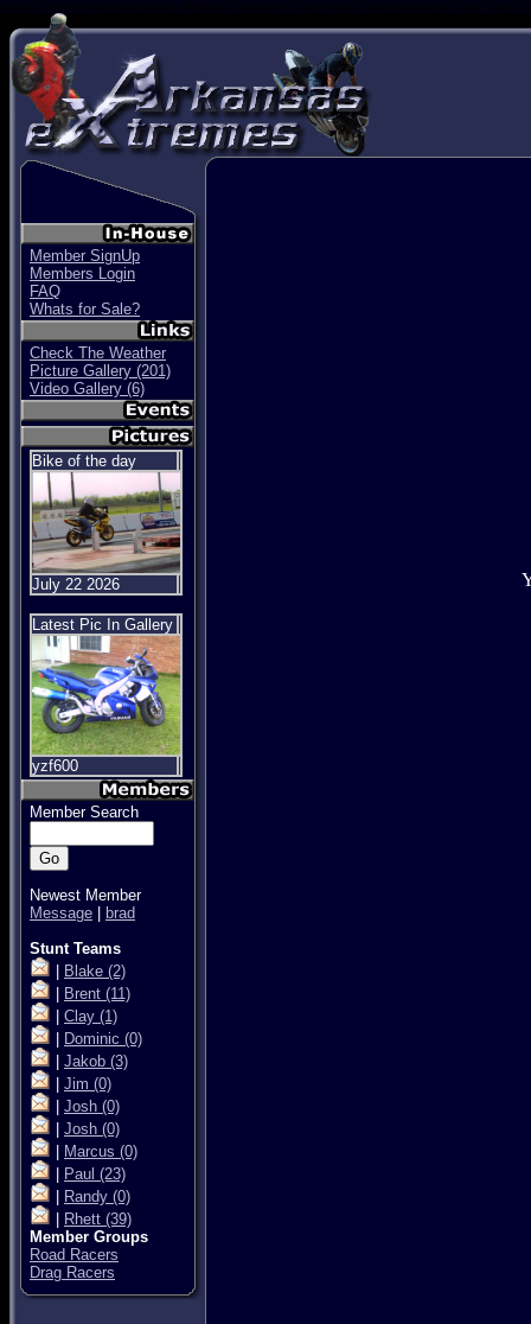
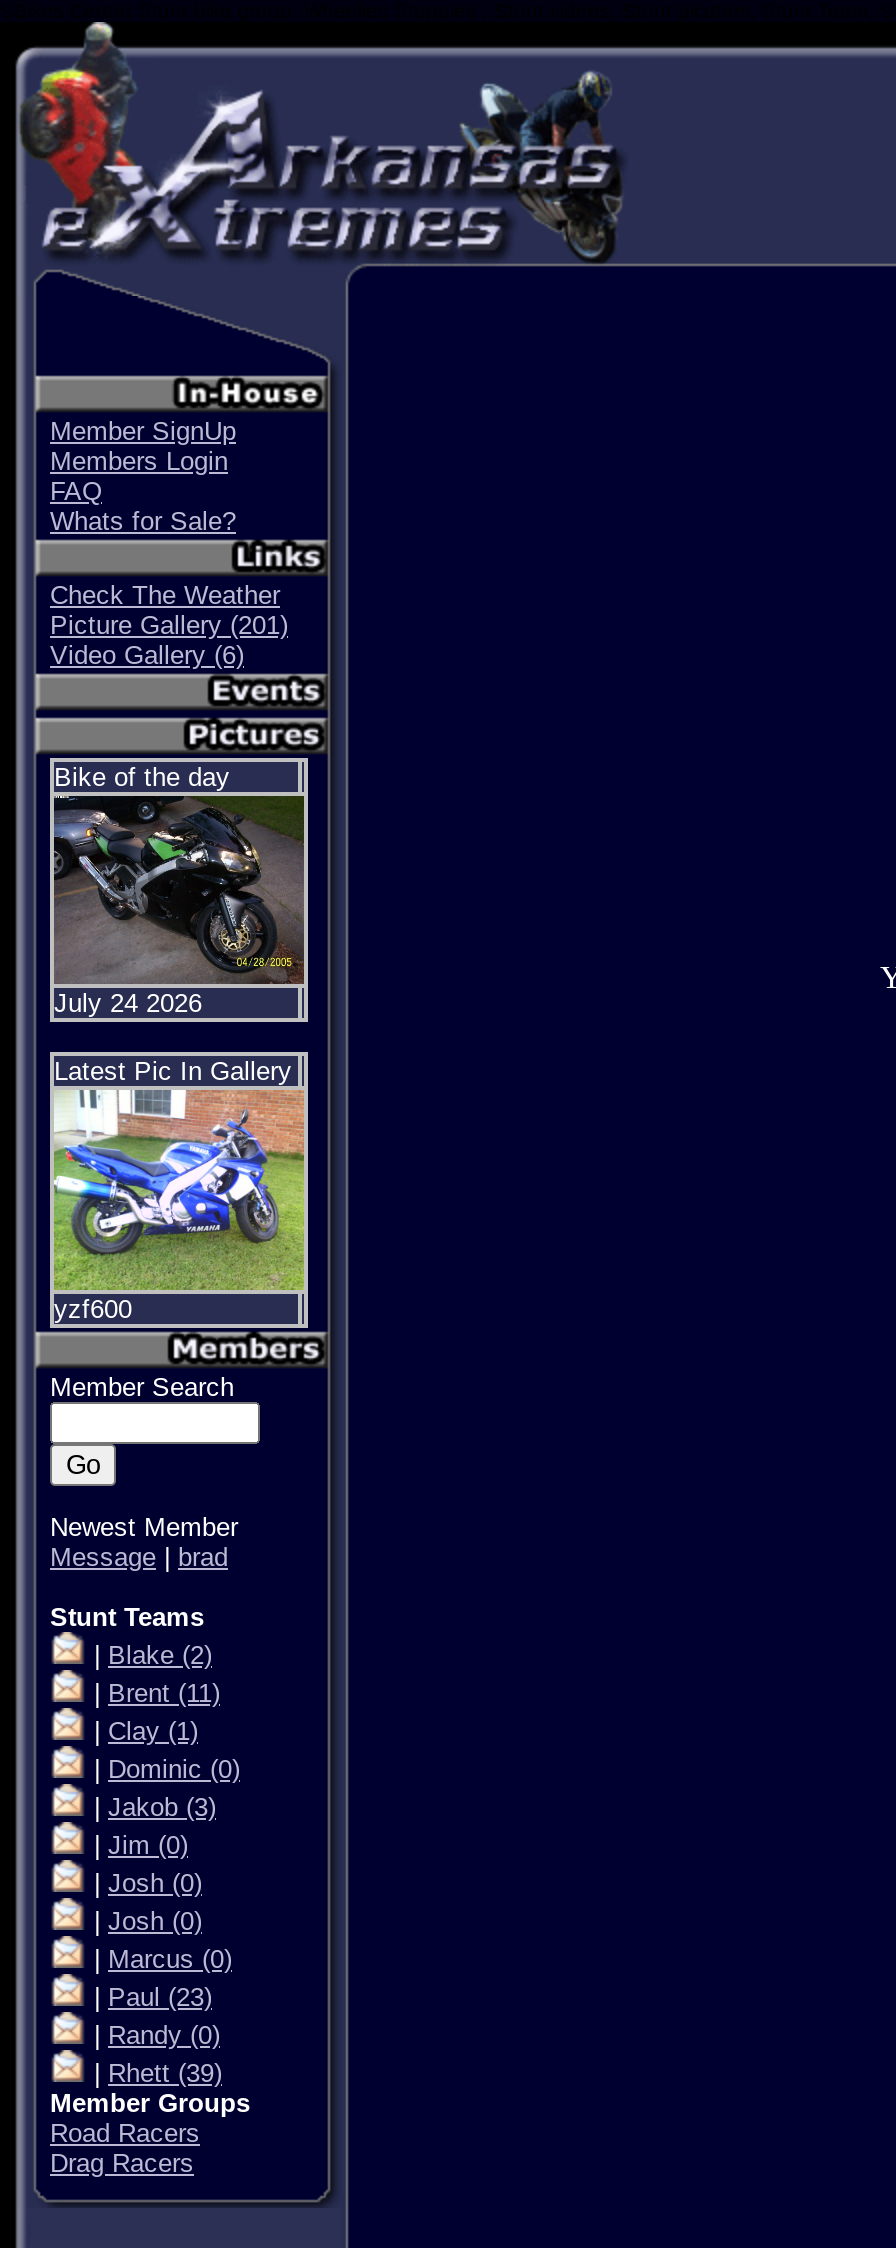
[31,471,181,593] [image] | July 22 2026 -> [54,794,304,1018] [image] | July 24 2026

